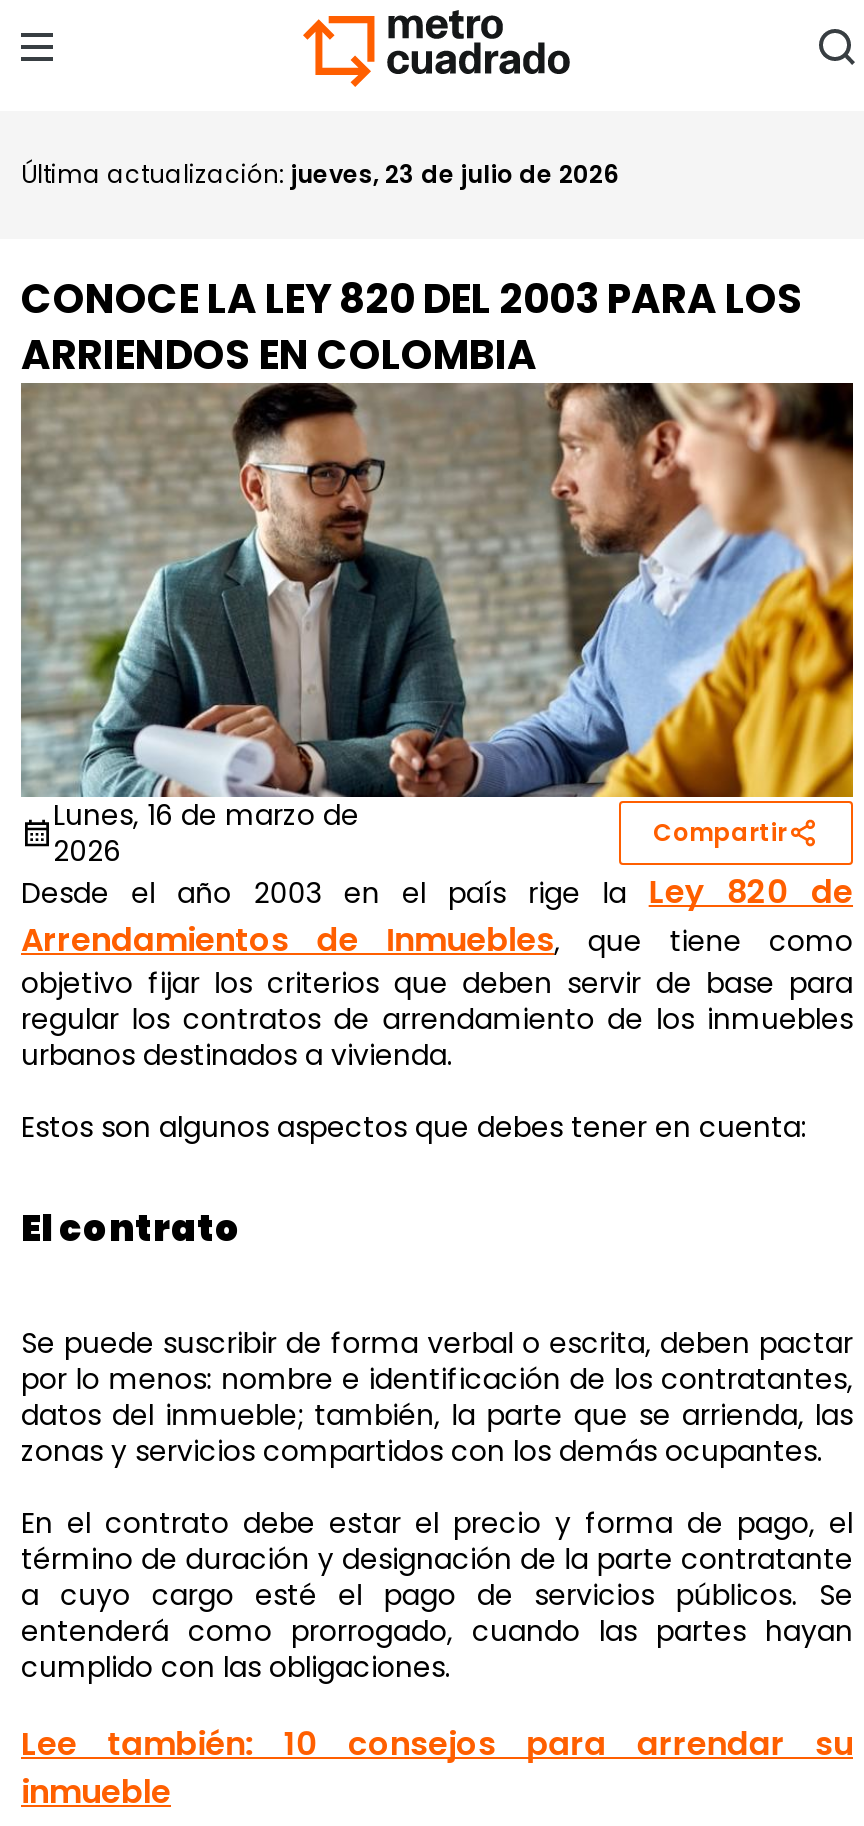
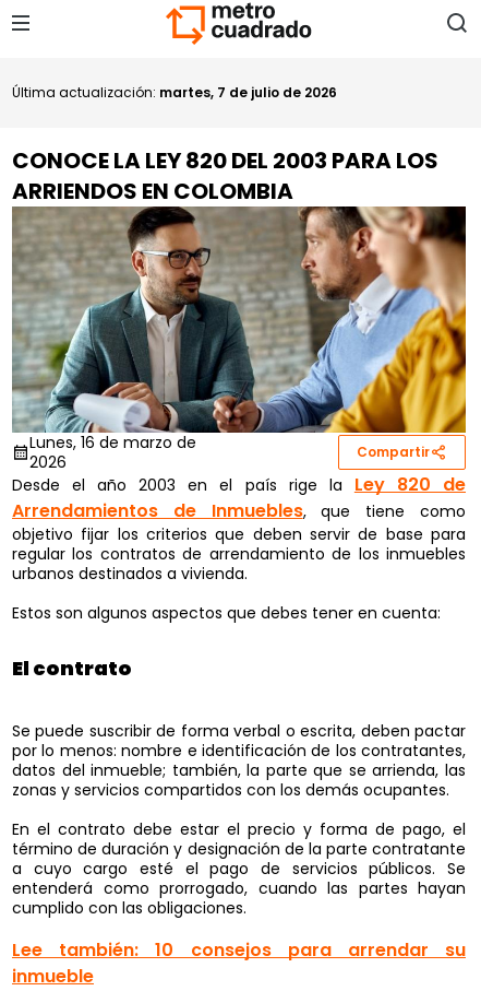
[21,157,619,191] Última actualización: jueves, 23 de julio de 2026 -> [12,83,337,102] Última actualización: martes, 7 de julio de 2026

